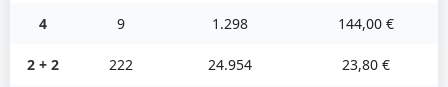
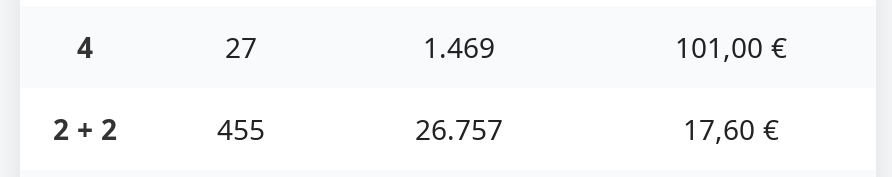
[116,13,124,32] 9 -> [225,27,257,65] 27
[211,13,247,32] 1.298 -> [423,27,495,65] 1.469
[337,13,393,32] 144,00 € -> [675,27,787,65] 101,00 €
[108,54,132,73] 222 -> [217,109,265,147] 455
[207,54,251,73] 24.954 -> [415,109,503,147] 26.757
[341,54,389,73] 23,80 € -> [683,109,779,147] 17,60 €

